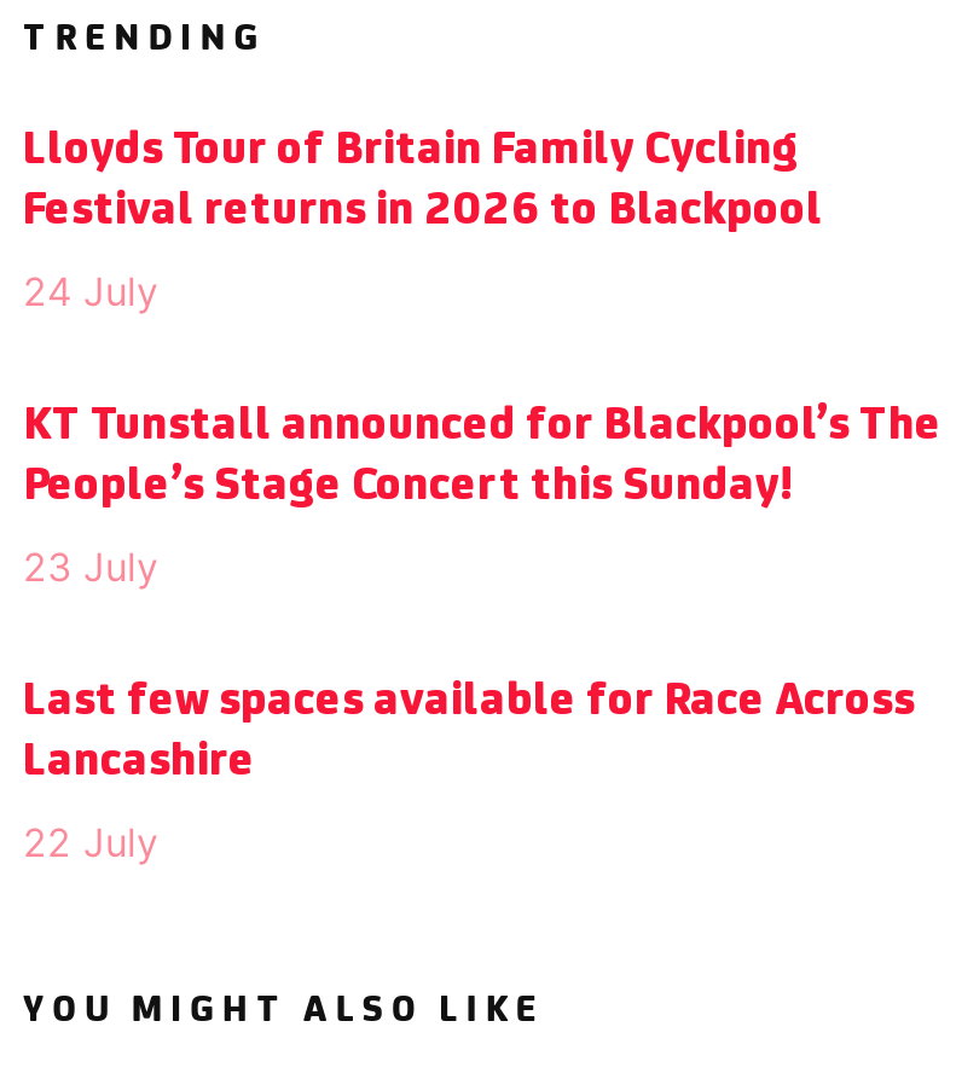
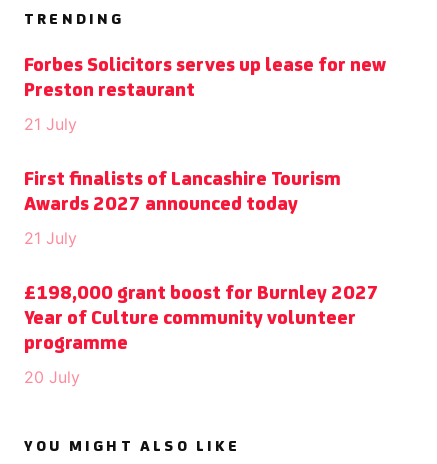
[23,127,823,236] Lloyds Tour of Britain Family Cycling | Festival returns in 2026 to Blackpool -> [24,56,386,101] Forbes Solicitors serves up lease for new | Preston restaurant
[23,267,158,315] 24 July -> [24,114,77,134] 21 July
[23,402,941,511] KT Tunstall announced for Blackpool’s The | People’s Stage Concert this Sunday! -> [24,170,341,215] First finalists of Lancashire Tourism | Awards 2027 announced today
[23,543,158,591] 23 July -> [24,228,77,248] 21 July
[23,678,915,787] Last few spaces available for Race Across | Lancashire -> [24,284,379,354] £198,000 grant boost for Burnley 2027 | Year of Culture community volunteer | programme
[23,818,158,866] 22 July -> [24,367,80,387] 20 July

